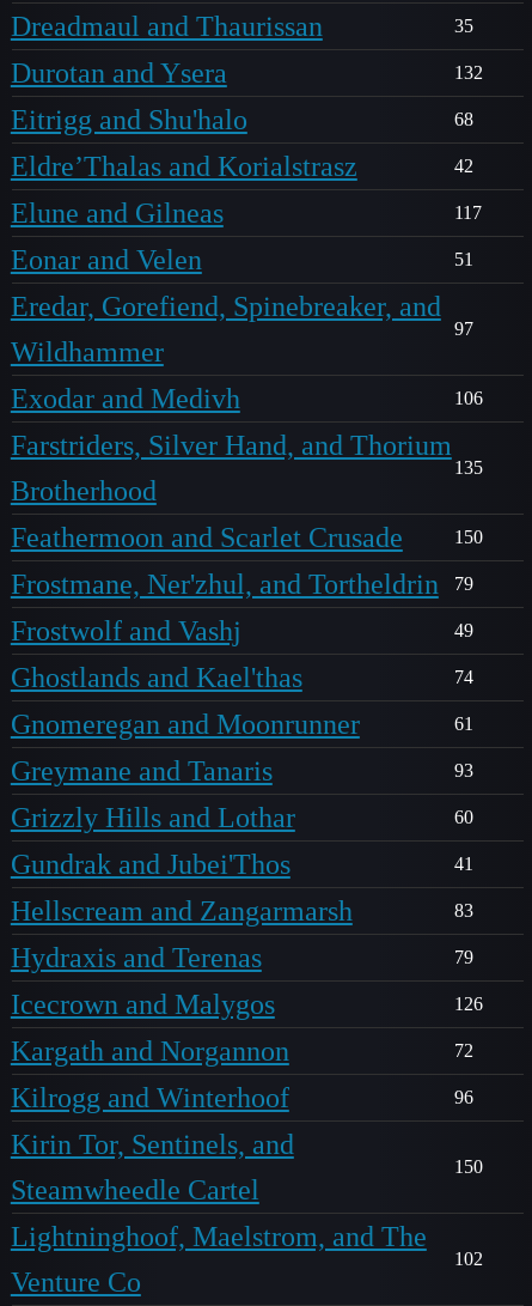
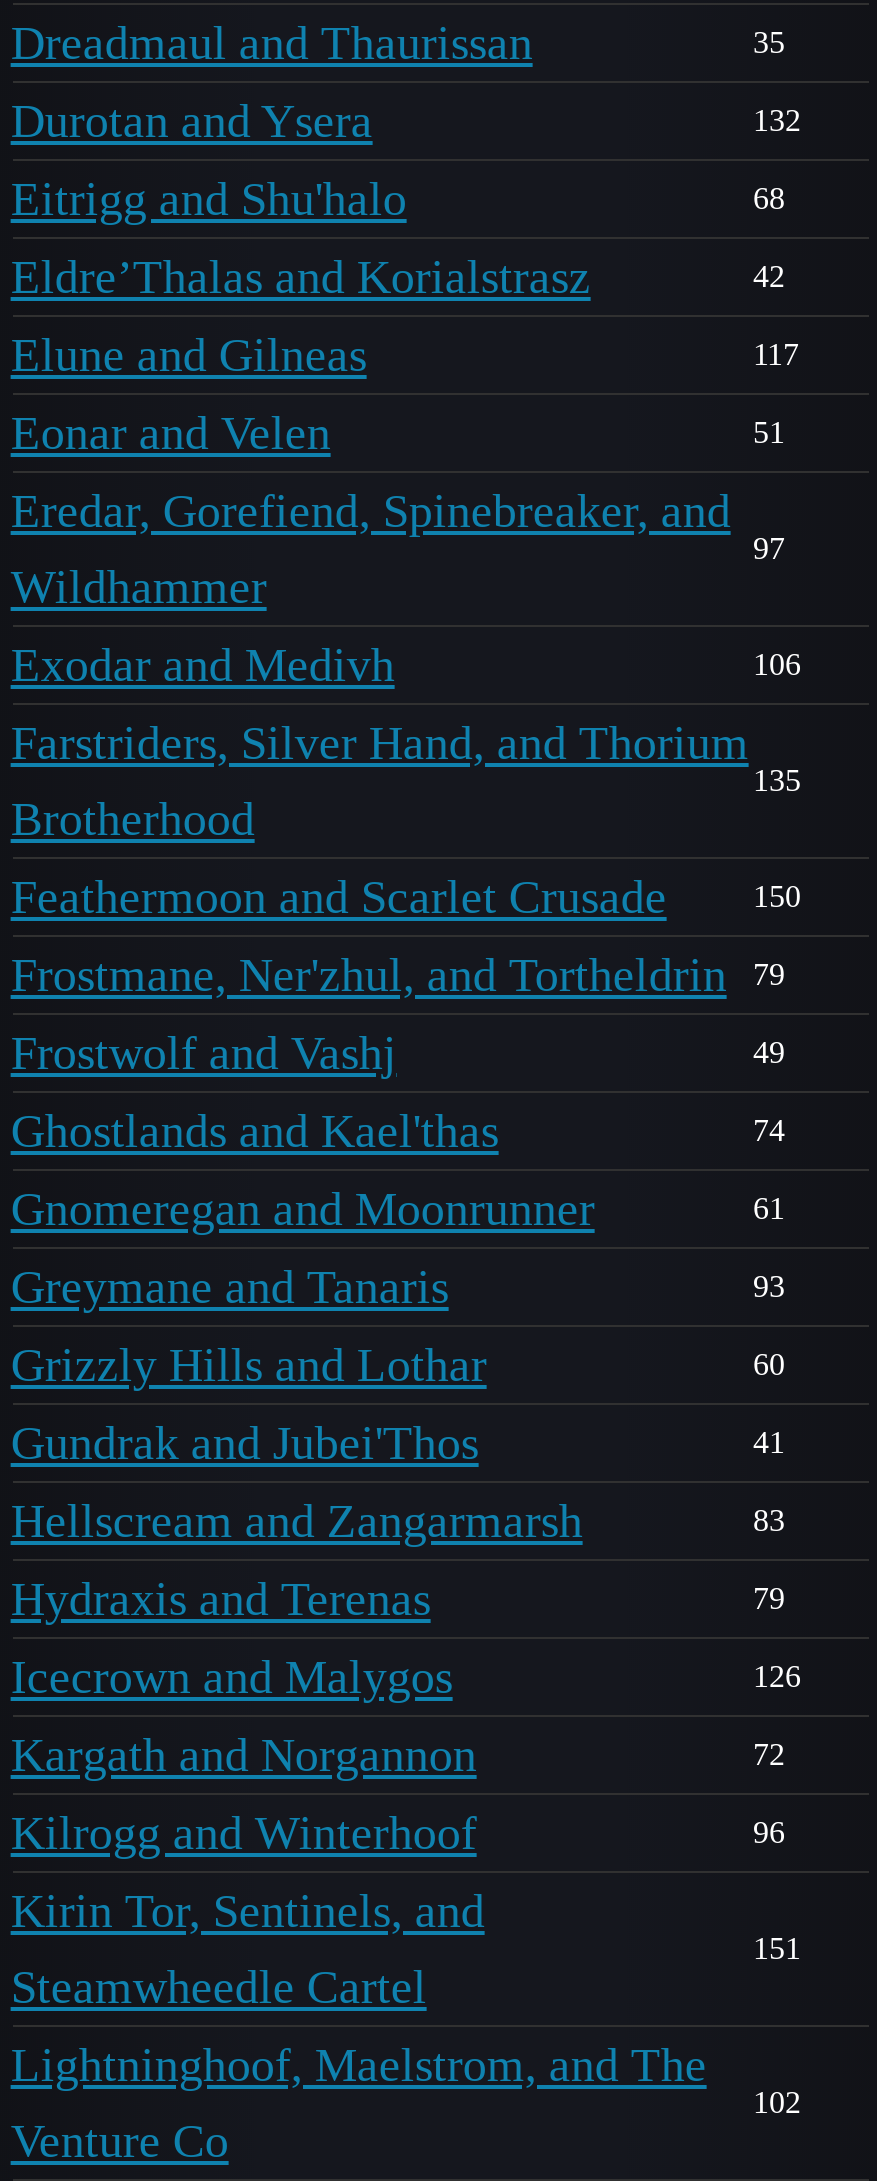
[454,1156,483,1177] 150 -> [753,1931,801,1965] 151

